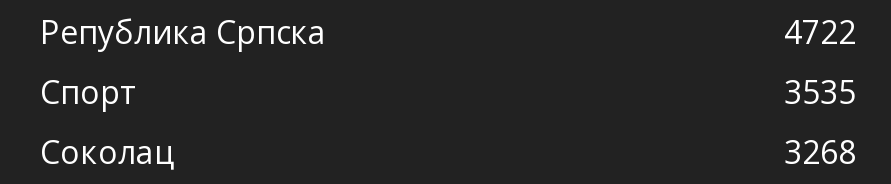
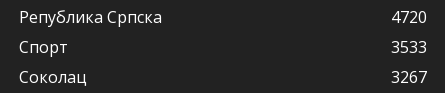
[784,11,856,55] 4722 -> [391,6,427,28] 4720
[784,71,856,115] 3535 -> [391,36,427,58] 3533
[784,131,856,175] 3268 -> [391,66,427,88] 3267

